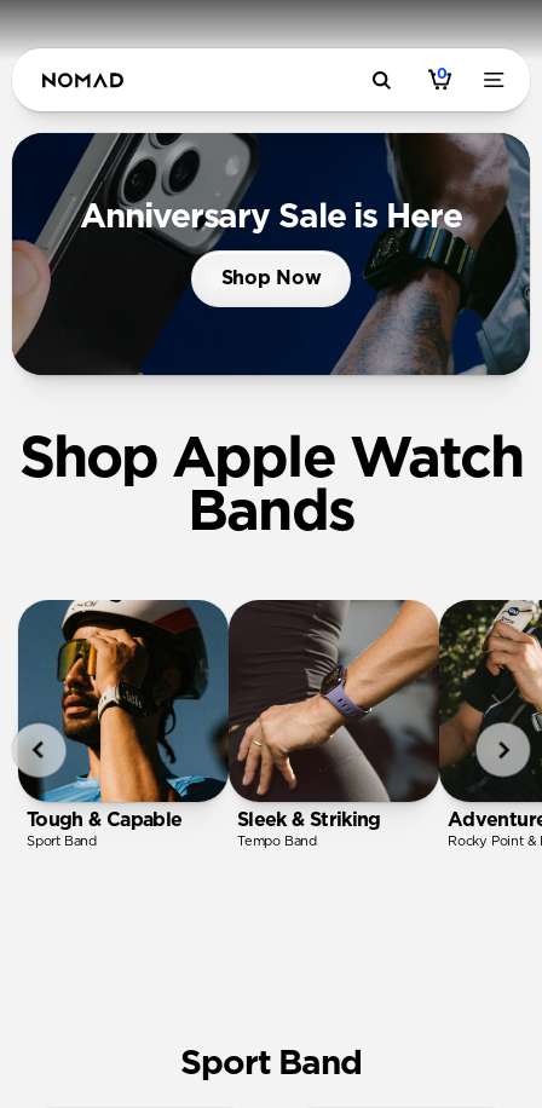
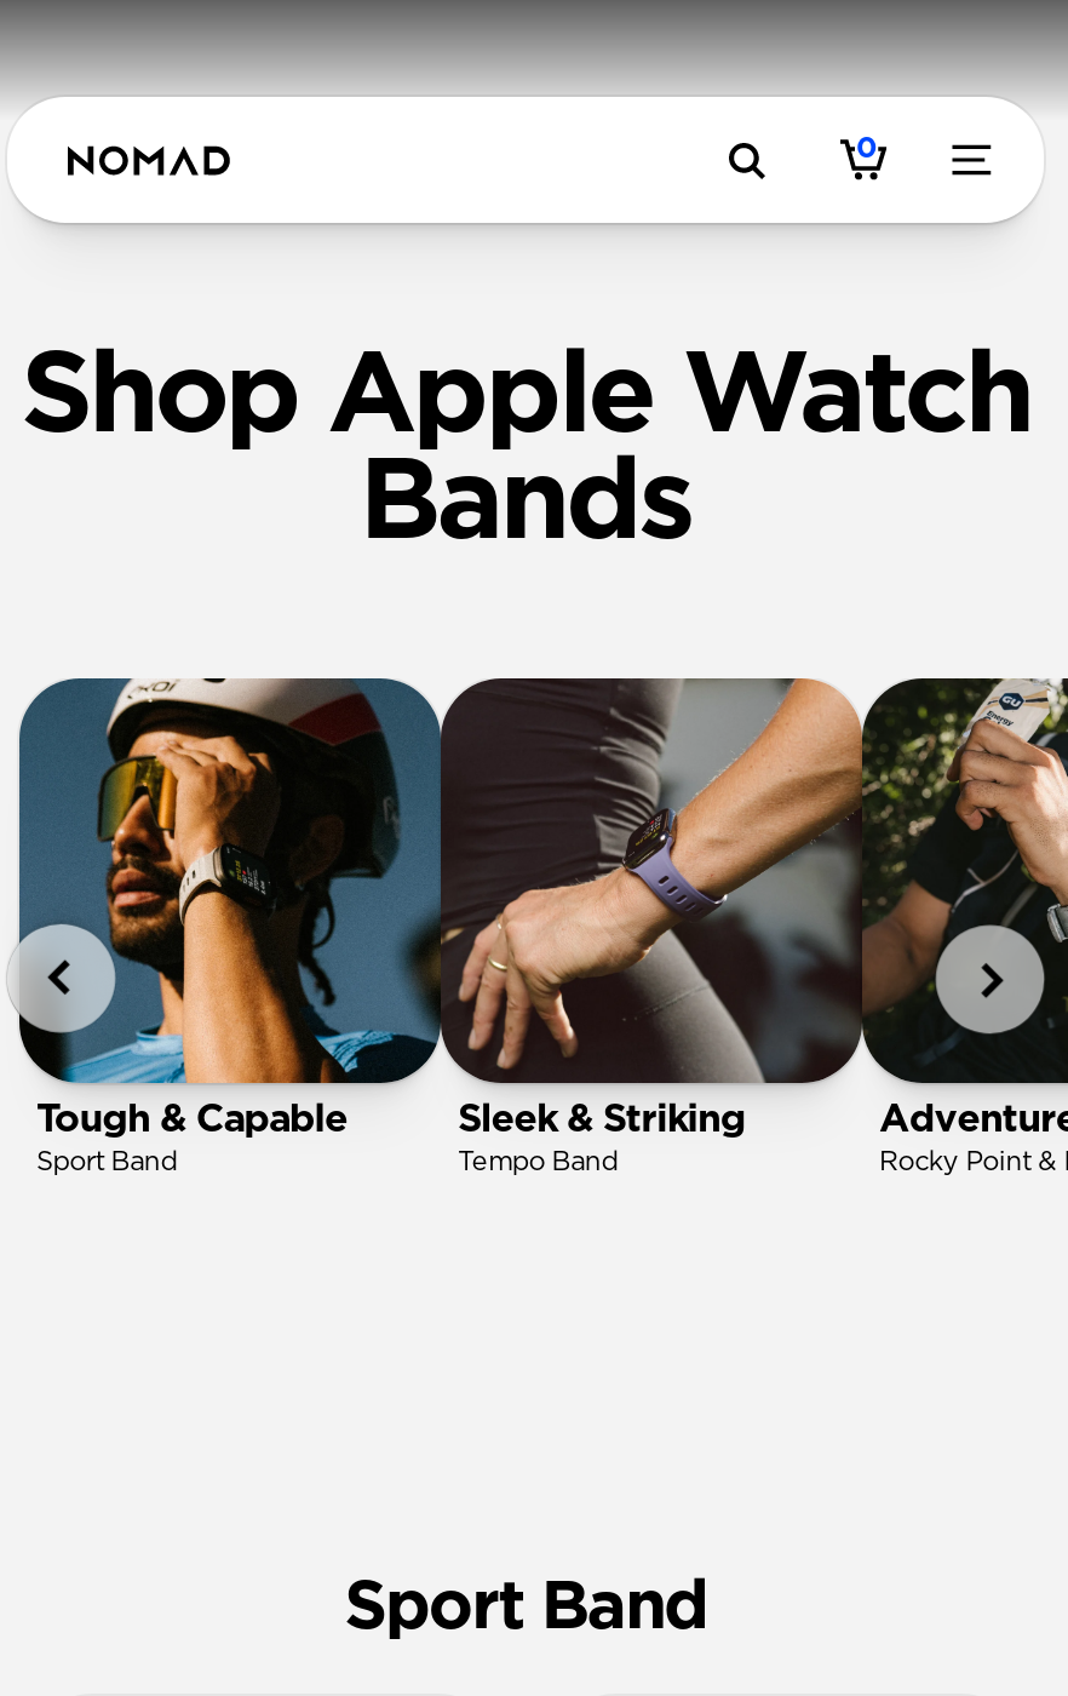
[11,132,531,376] [image] | Anniversary Sale is Here | Shop Now -> none

